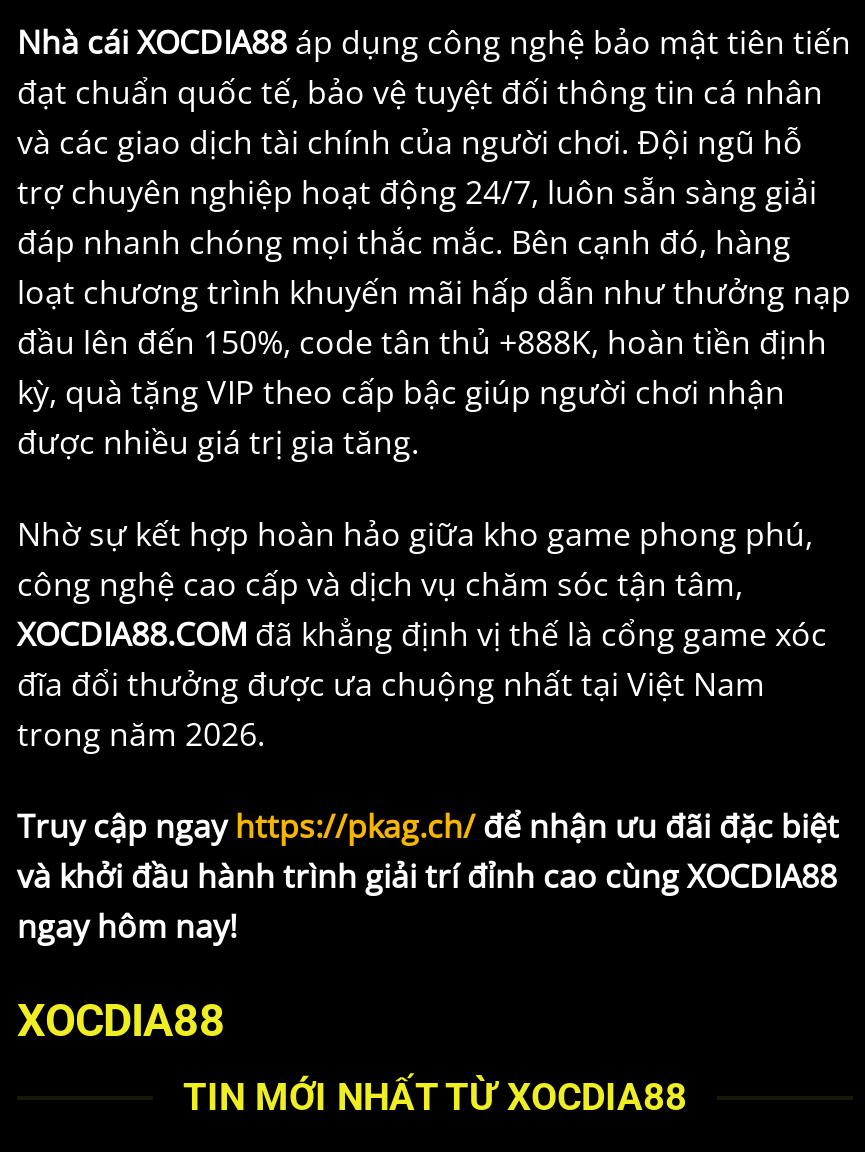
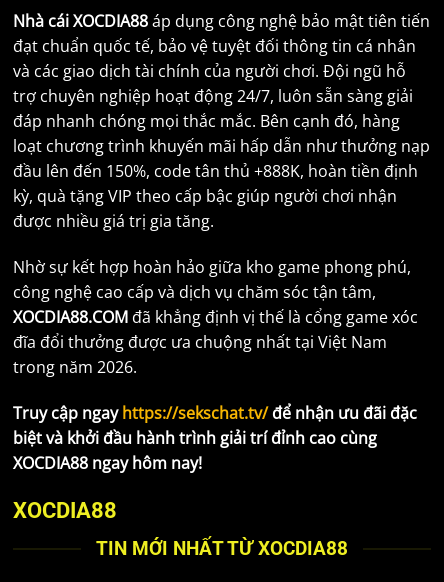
[17,803,839,947] Truy cập ngay https://pkag.ch/ để nhận ưu đãi đặc biệt | và khởi đầu hành trình giải trí đỉnh cao cùng XOCDIA88 | ngay hôm nay! -> [13,401,417,473] Truy cập ngay https://sekschat.tv/ để nhận ưu đãi đặc | biệt và khởi đầu hành trình giải trí đỉnh cao cùng | XOCDIA88 ngay hôm nay!

